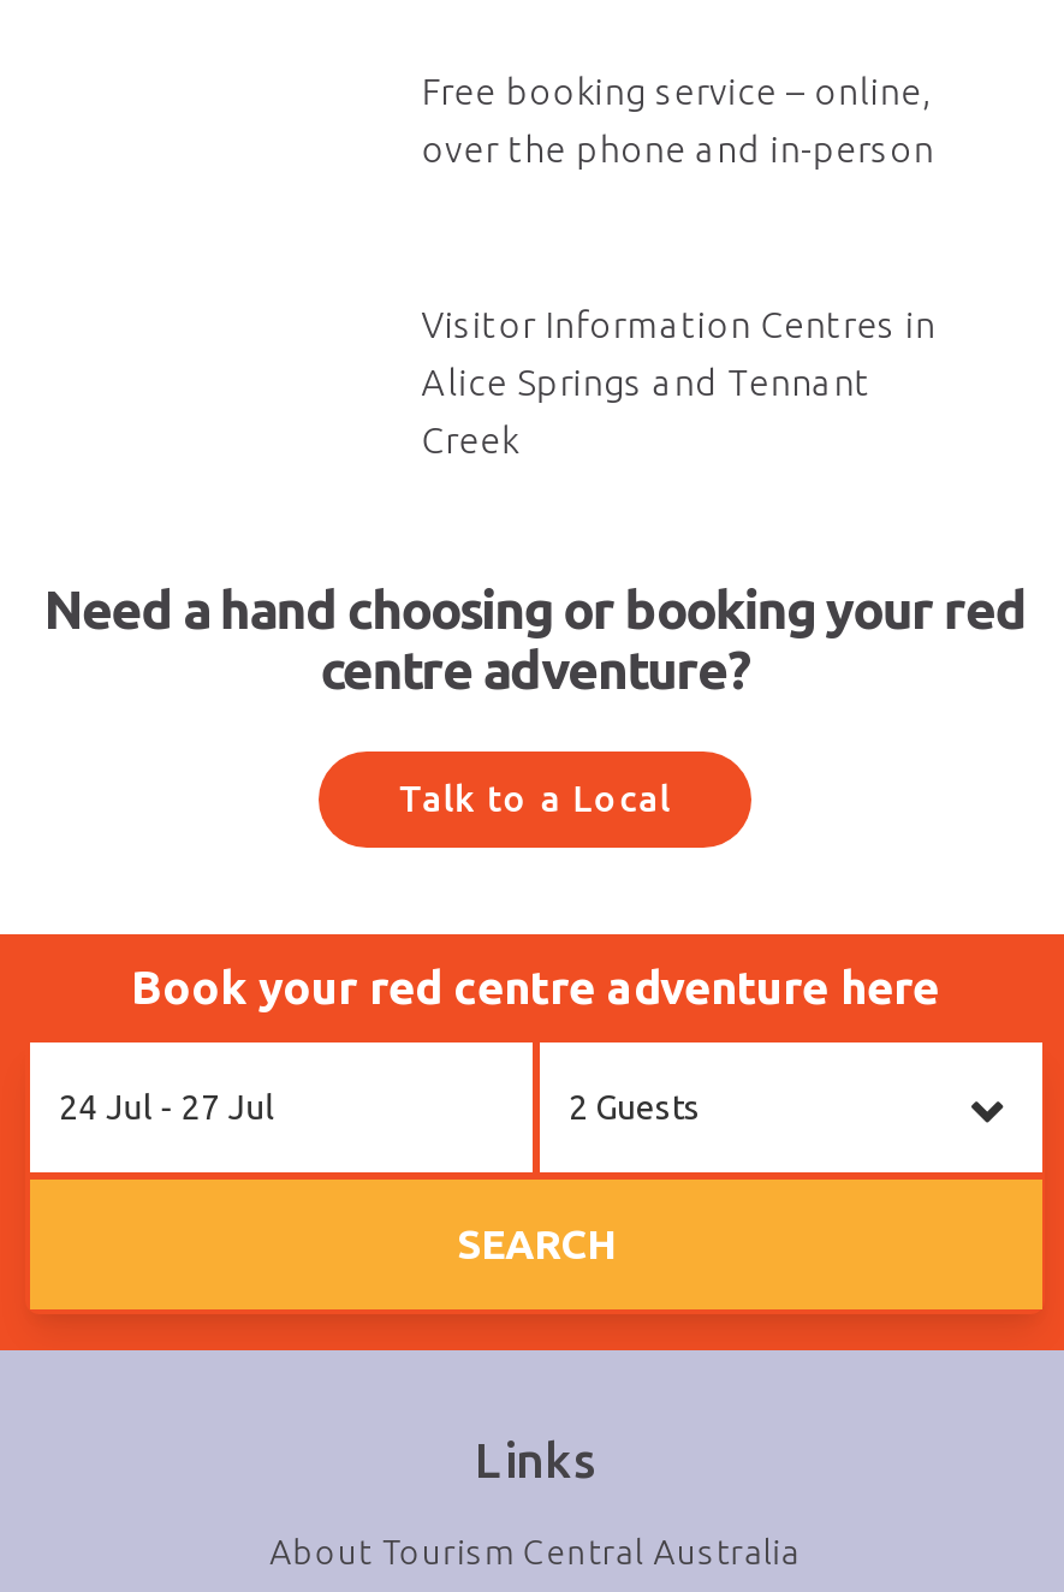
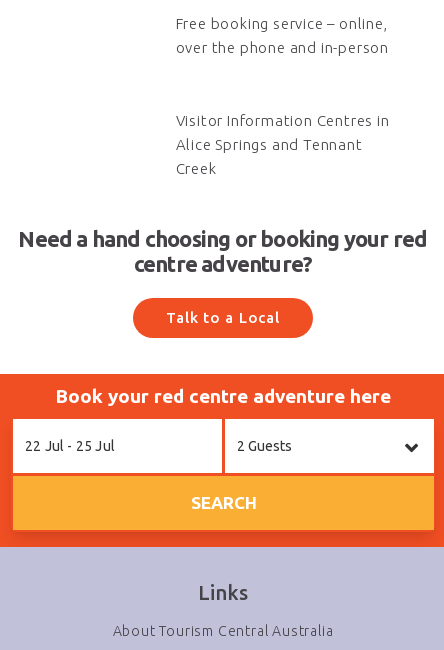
[59,1088,275,1127] 24 Jul - 27 Jul -> [25,438,115,454] 22 Jul - 25 Jul

